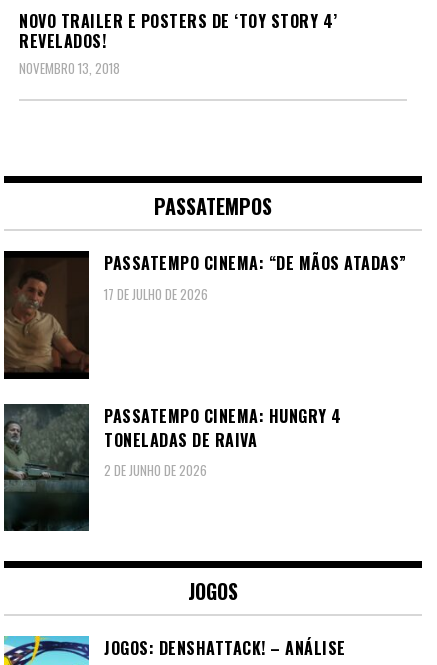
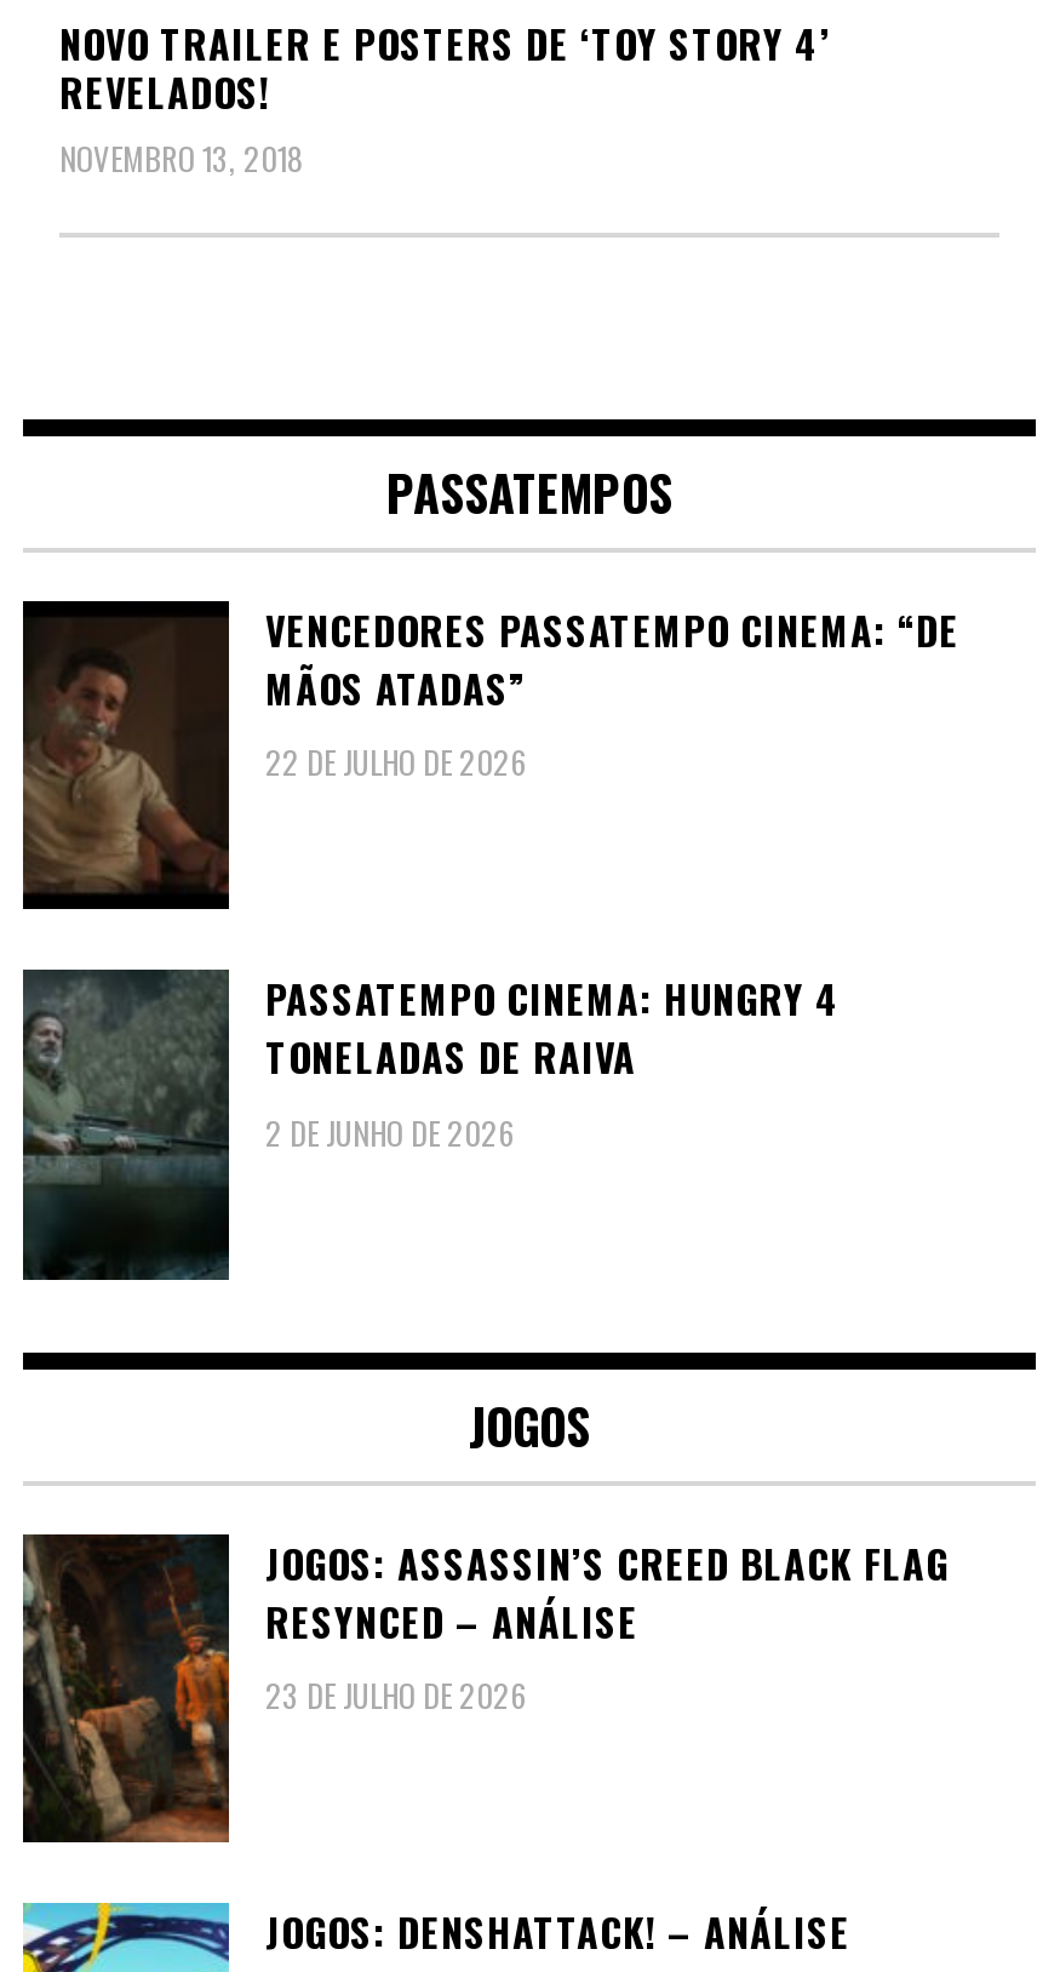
[104,251,406,304] PASSATEMPO CINEMA: “DE MÃOS ATADAS” | 17 DE JULHO DE 2026 -> [265,599,959,785] VENCEDORES PASSATEMPO CINEMA: “DE | MÃOS ATADAS” | 22 DE JULHO DE 2026
none -> [21,1532,949,1845] [image] | JOGOS: ASSASSIN’S CREED BLACK FLAG | RESYNCED – ANÁLISE | 23 DE JULHO DE 2026

